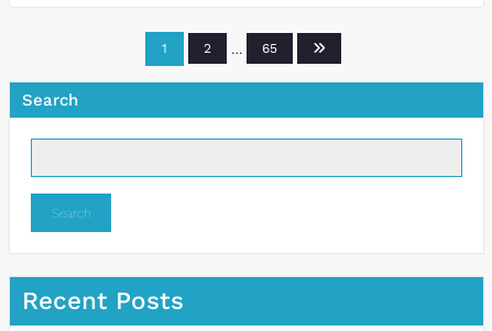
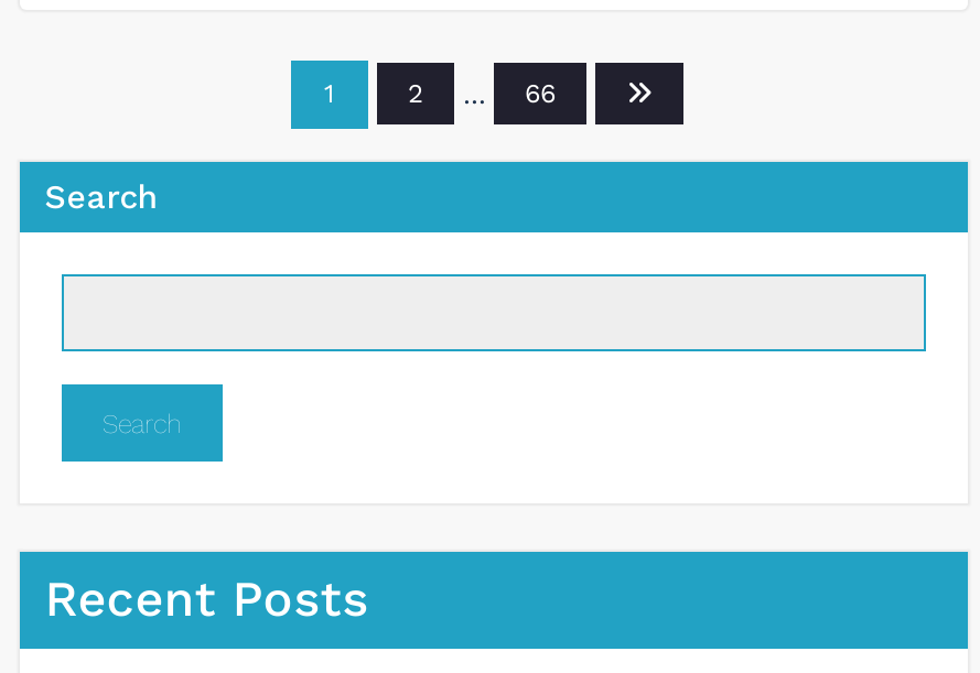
[262,41,277,56] 65 -> [525,78,556,109] 66

